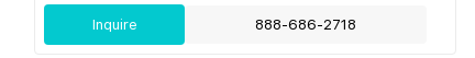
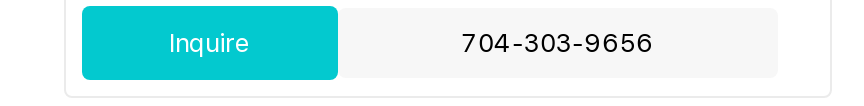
[255,16,356,33] 888-686-2718 -> [462,28,654,58] 704-303-9656

